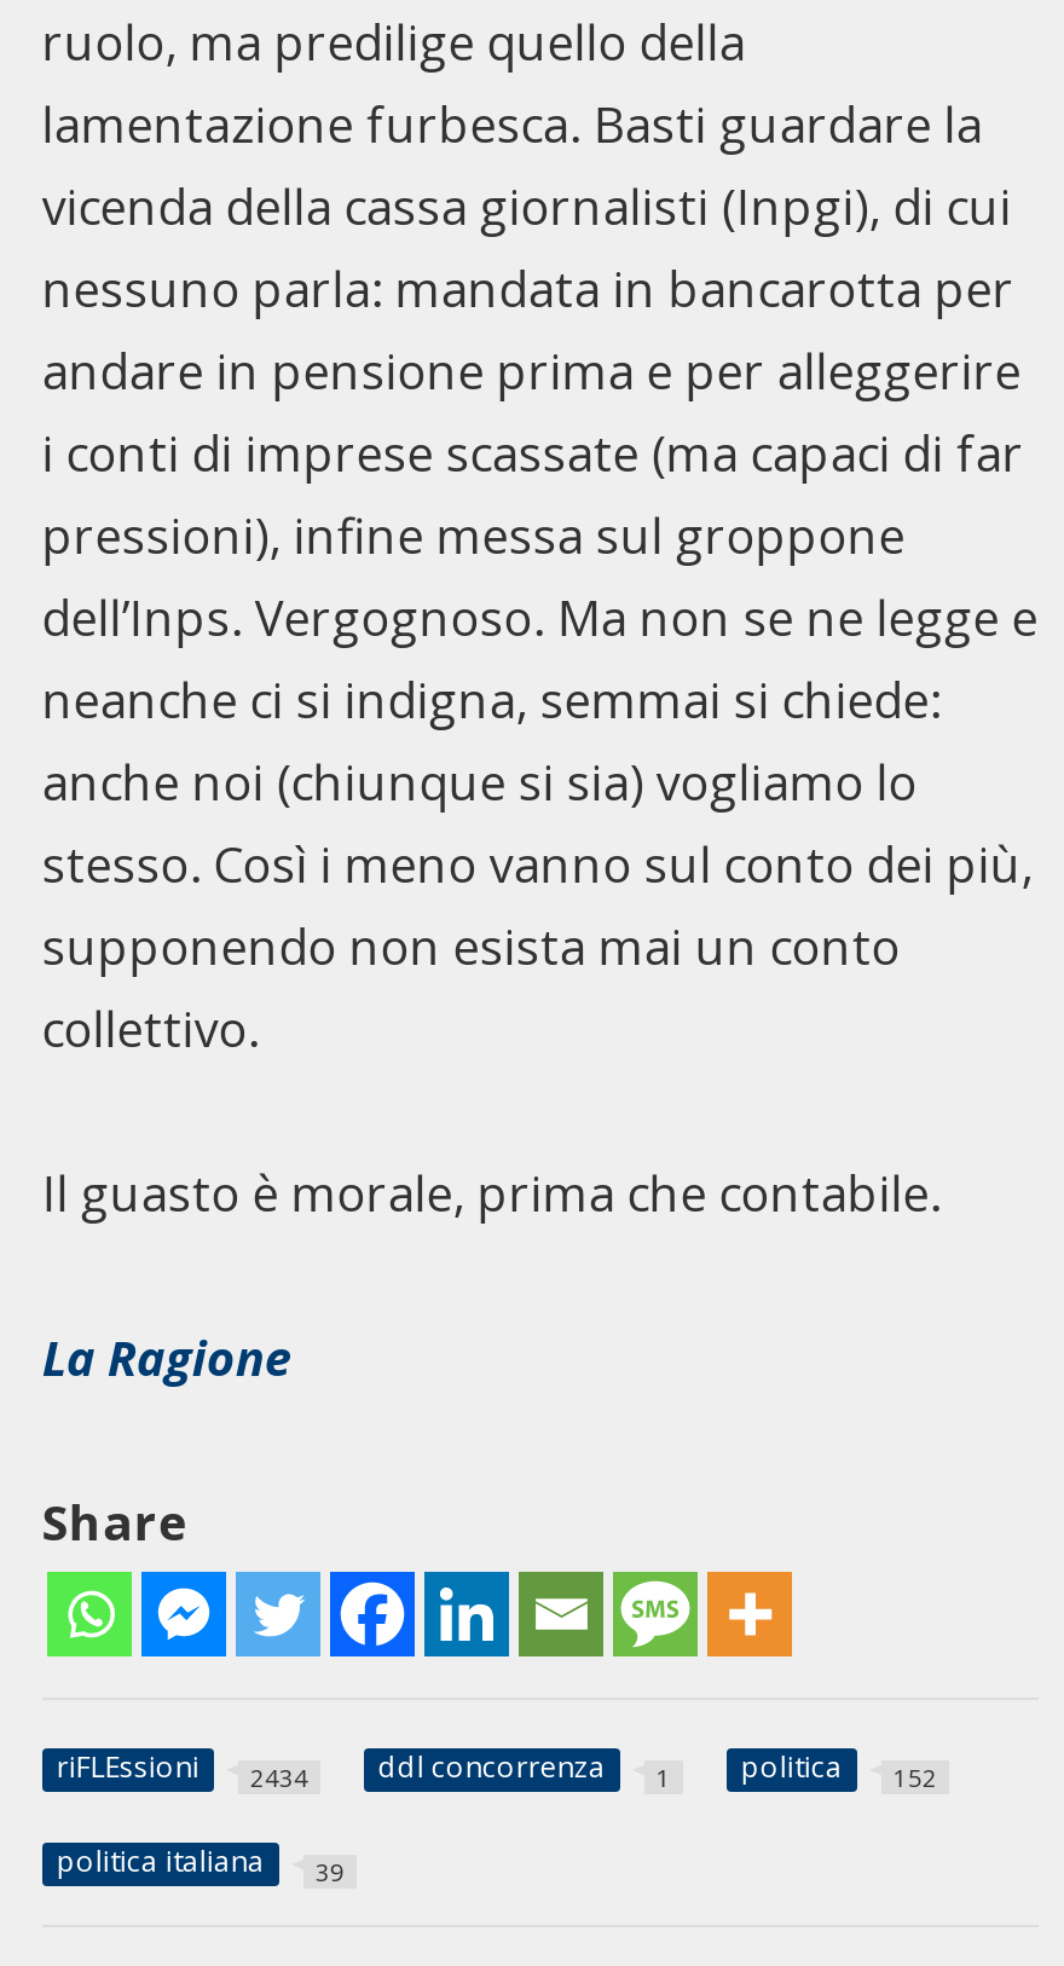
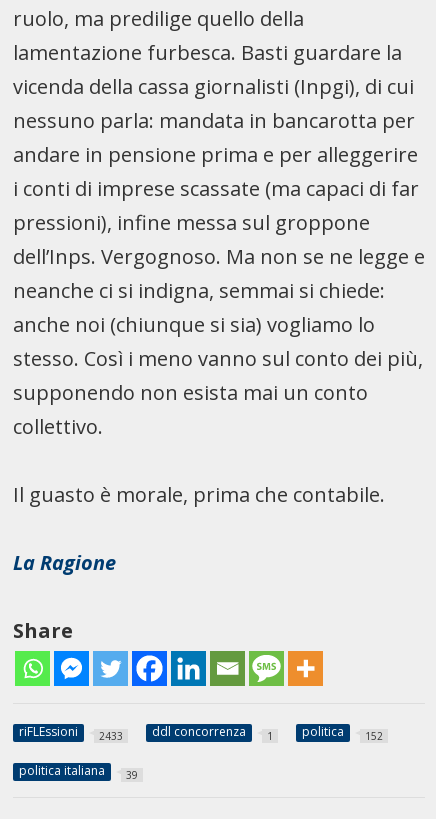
[57,1747,308,1795] riFLEssioni 2434 -> [19,723,123,743] riFLEssioni 2433

